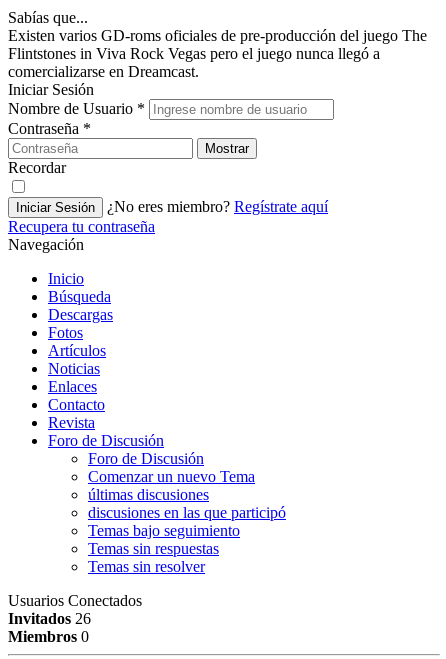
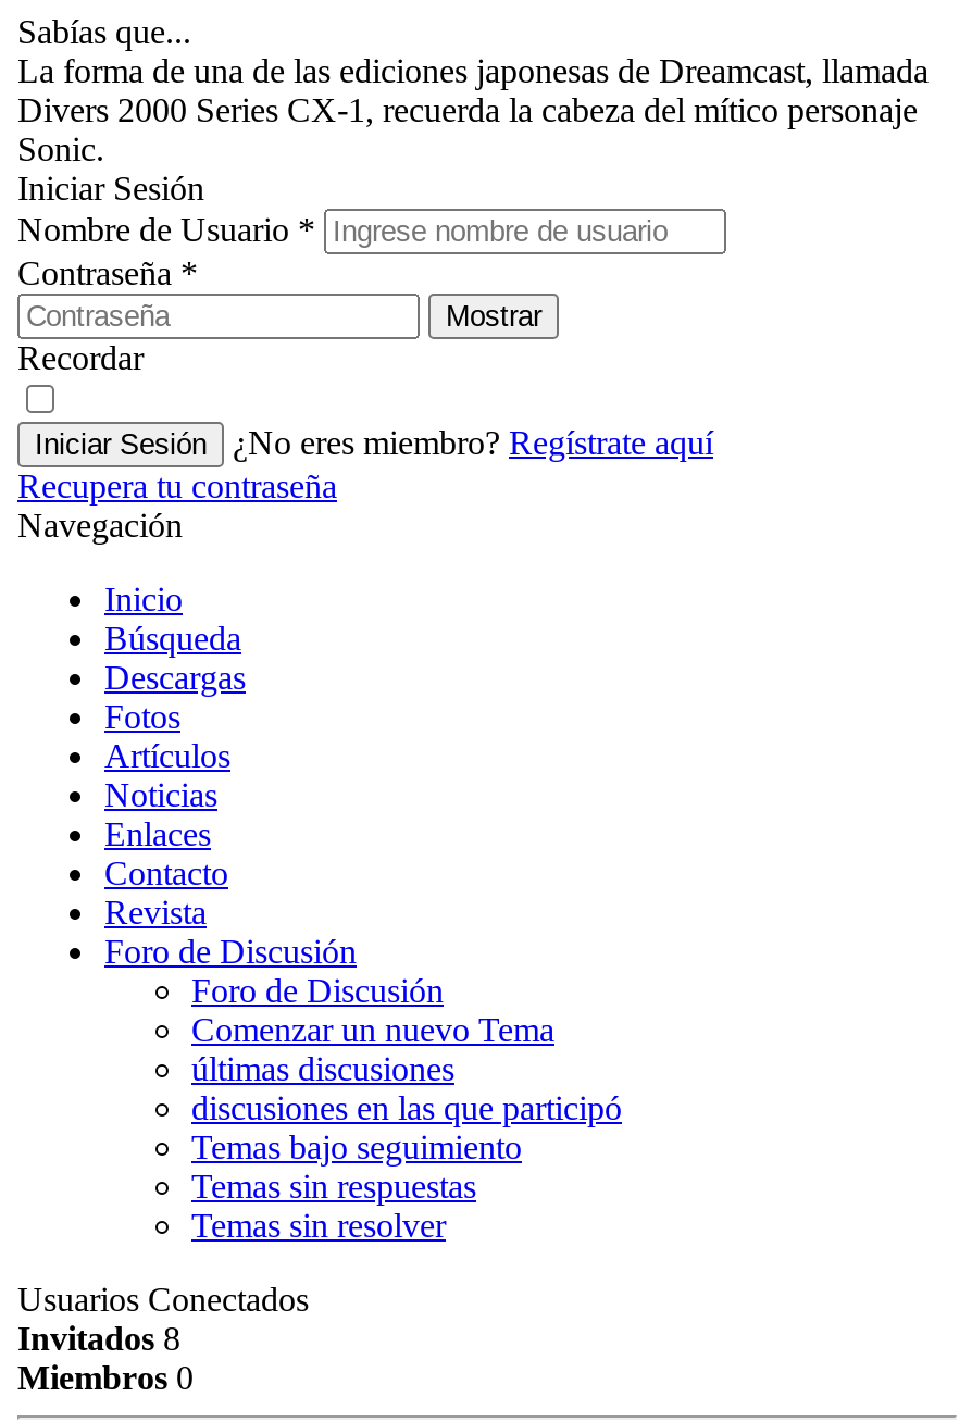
[8,27,427,80] Existen varios GD-roms oficiales de pre-producción del juego The | Flintstones in Viva Rock Vegas pero el juego nunca llegó a | comercializarse en Dreamcast. -> [17,52,929,167] La forma de una de las ediciones japonesas de Dreamcast, llamada | Divers 2000 Series CX-1, recuerda la cabeza del mítico personaje | Sonic.
[8,610,91,627] Invitados 26 -> [17,1320,180,1357] Invitados 8

